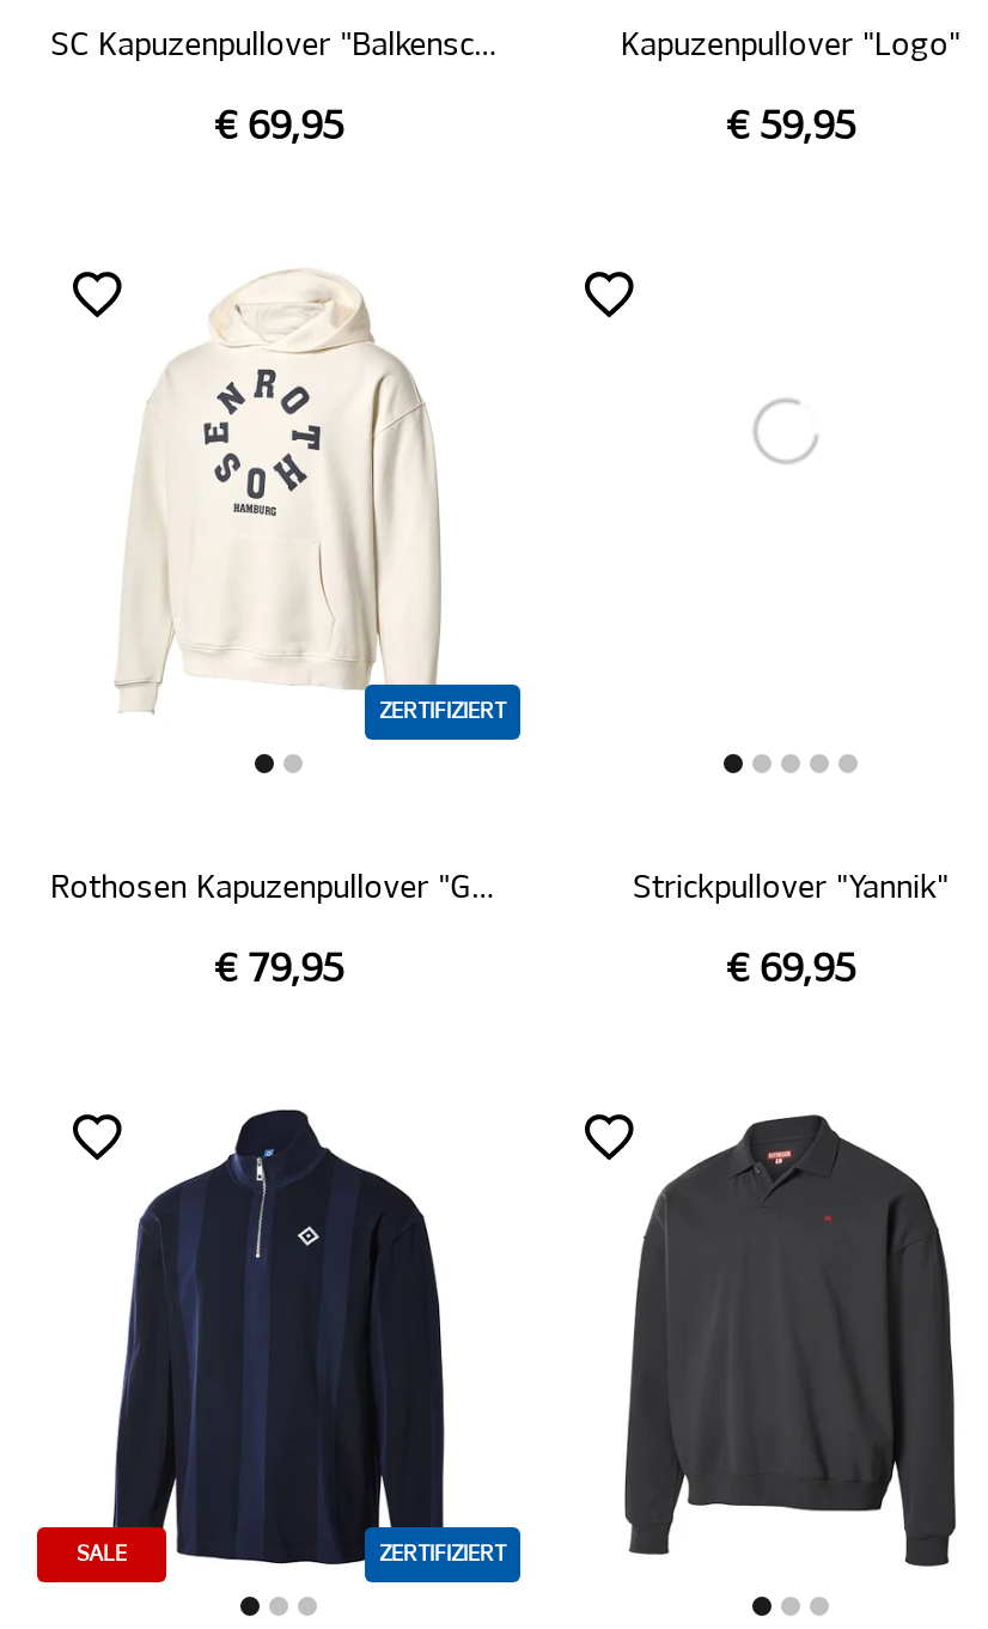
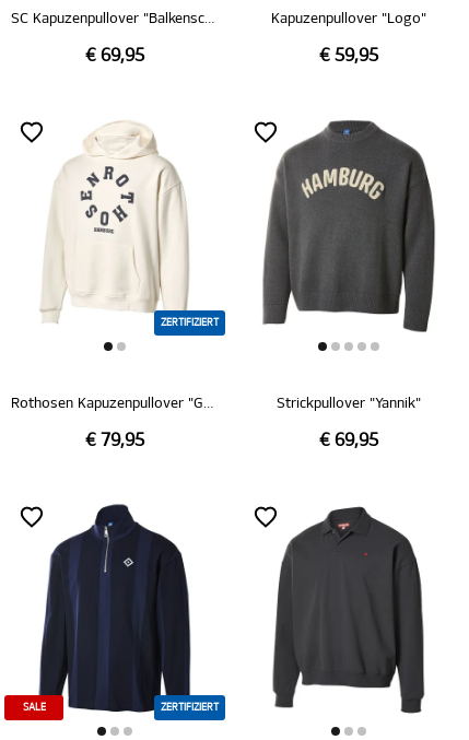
none -> [262,119,436,333] [image]

